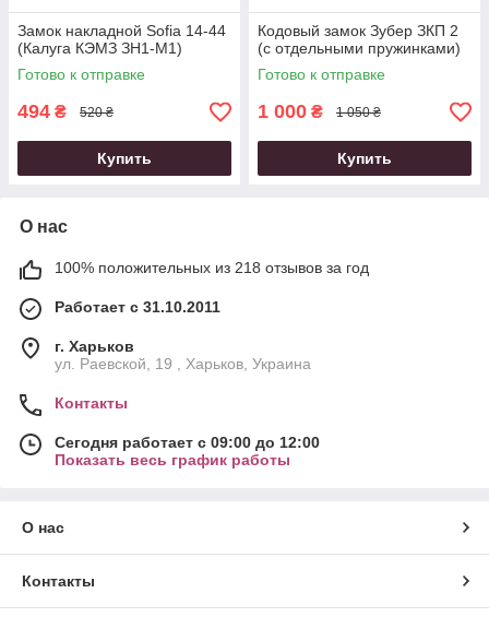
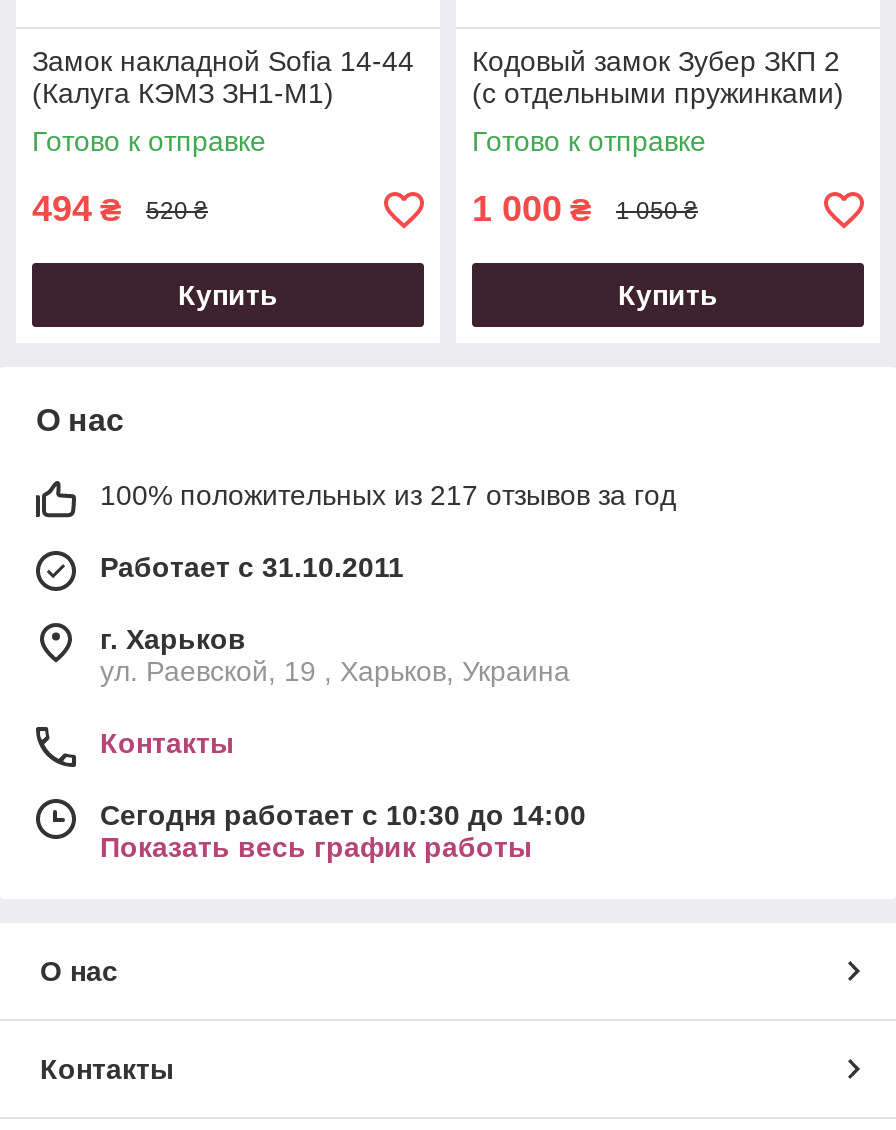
[55,259,369,277] 100% положительных из 218 отзывов за год -> [100,480,676,512] 100% положительных из 217 отзывов за год
[55,434,320,452] Сегодня работает с 09:00 до 12:00 -> [100,800,586,832] Сегодня работает с 10:30 до 14:00

